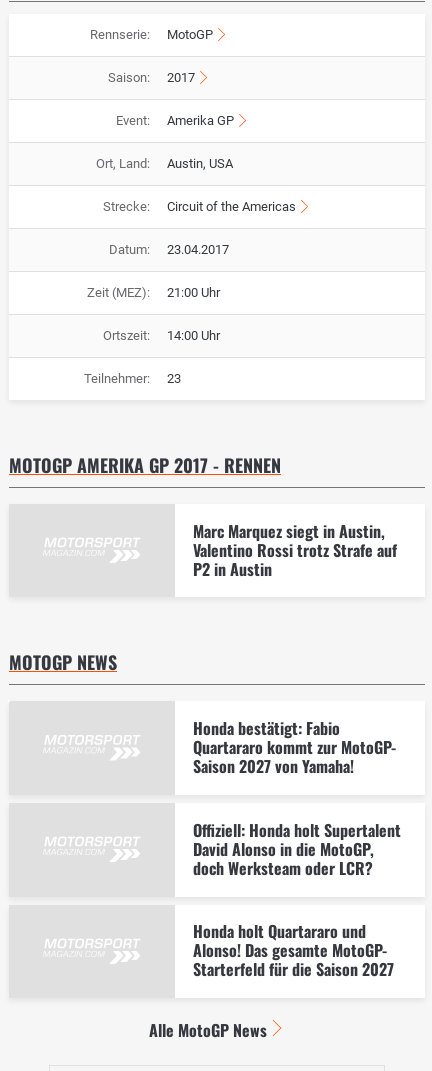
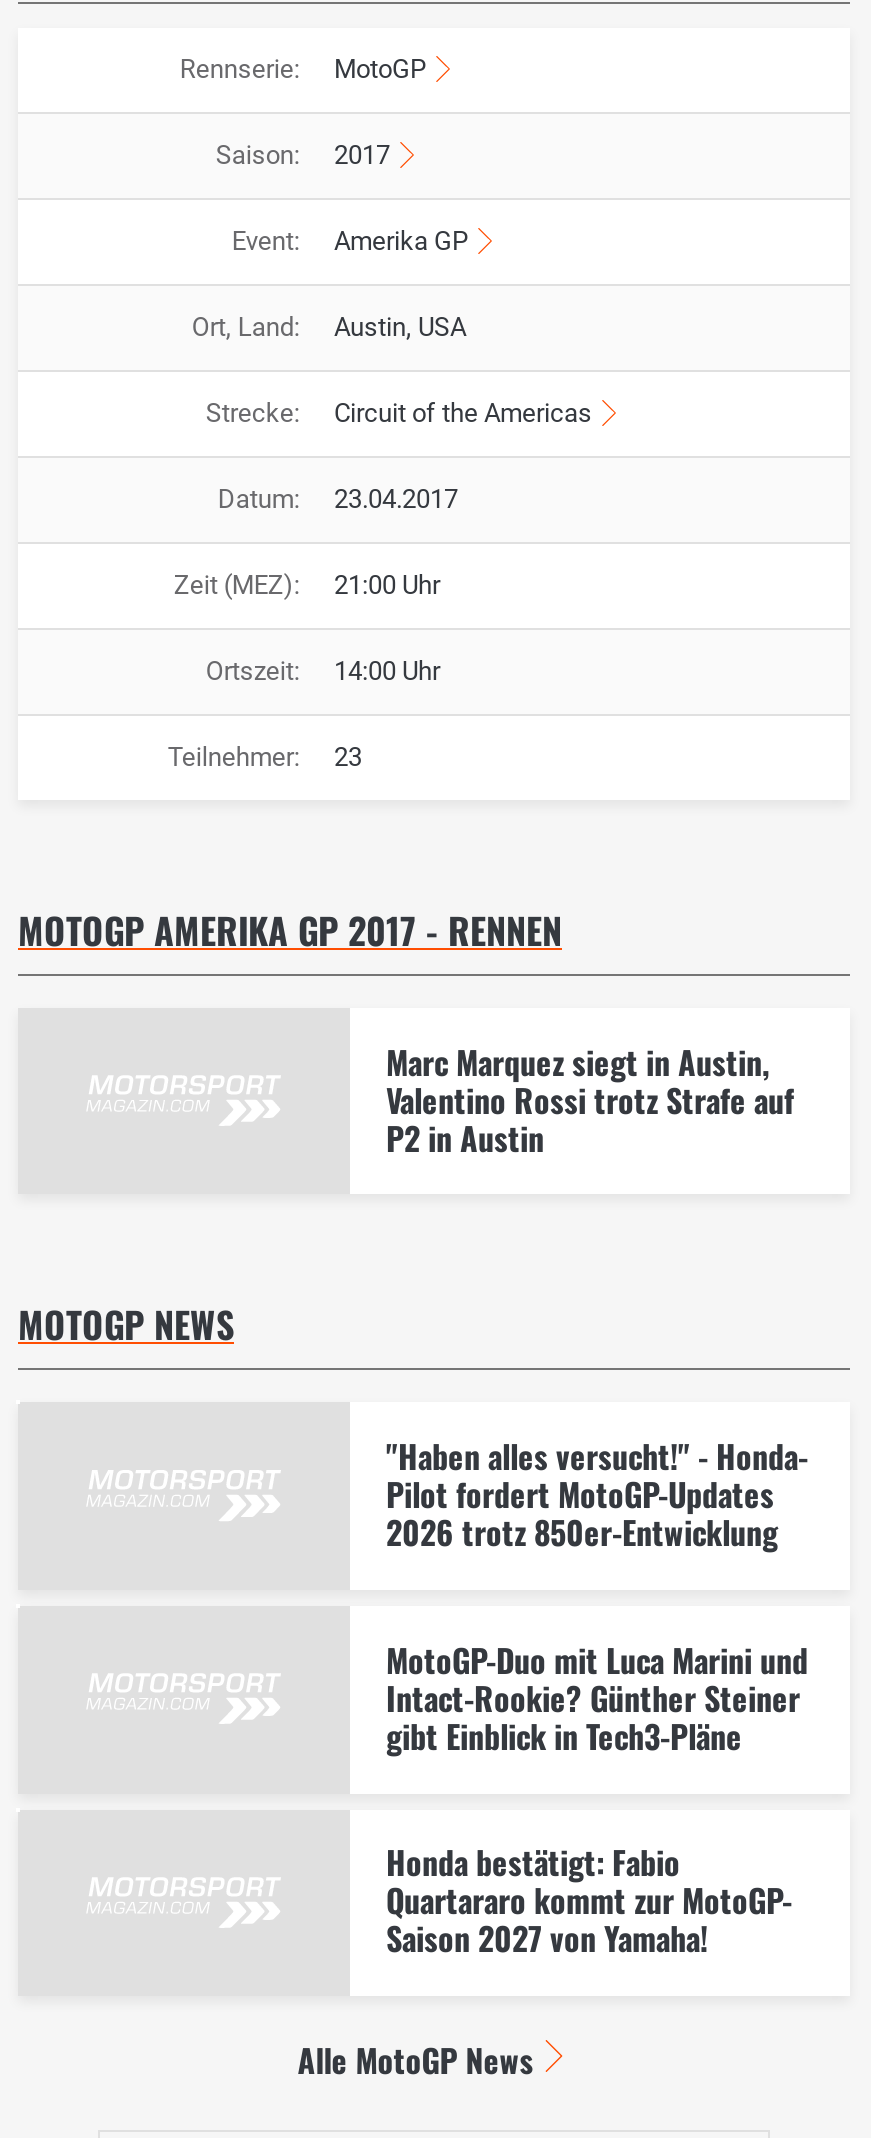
none -> [386,1432,808,1759] "Haben alles versucht!" - Honda- | Pilot fordert MotoGP-Updates | 2026 trotz 850er-Entwicklung | MotoGP-Duo mit Luca Marini und | Intact-Rookie? Günther Steiner | gibt Einblick in Tech3-Pläne
moved [193,716,396,778] -> [386,1839,792,1963]: Honda bestätigt: Fabio | Quartararo kommt zur MotoGP- | Saison 2027 von Yamaha!
[193,818,401,981] Offiziell: Honda holt Supertalent | David Alonso in die MotoGP, | doch Werksteam oder LCR? | Honda holt Quartararo und | Alonso! Das gesamte MotoGP- | Starterfeld für die Saison 2027 -> none

